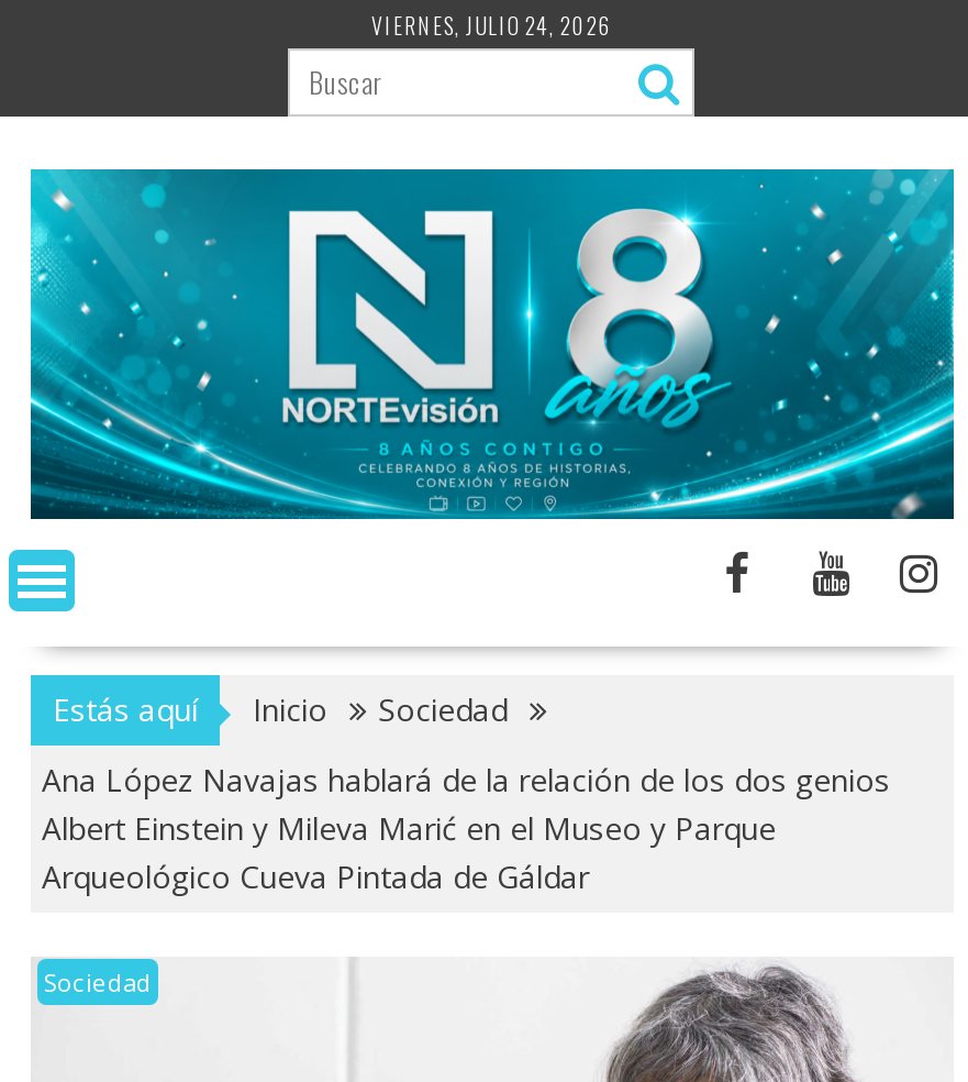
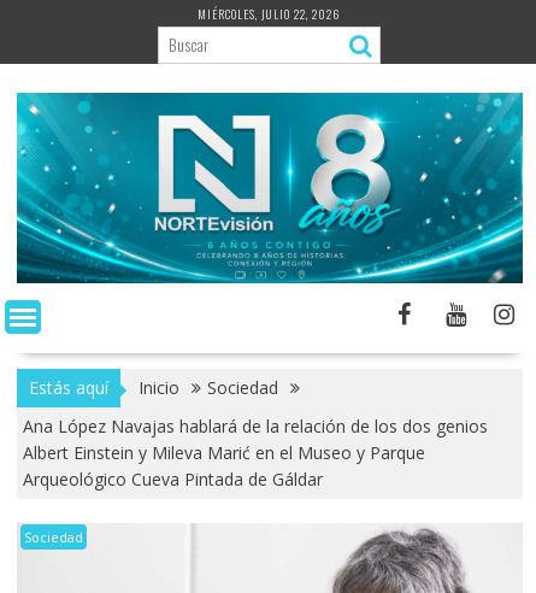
[371,9,613,42] VIERNES, JULIO 24, 2026 -> [198,5,341,23] MIÉRCOLES, JULIO 22, 2026

